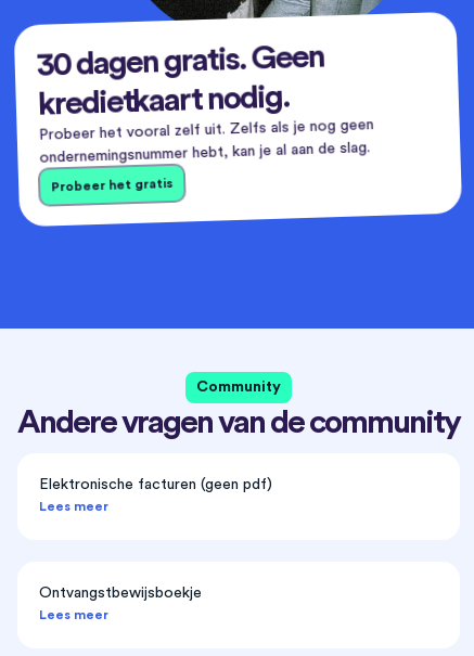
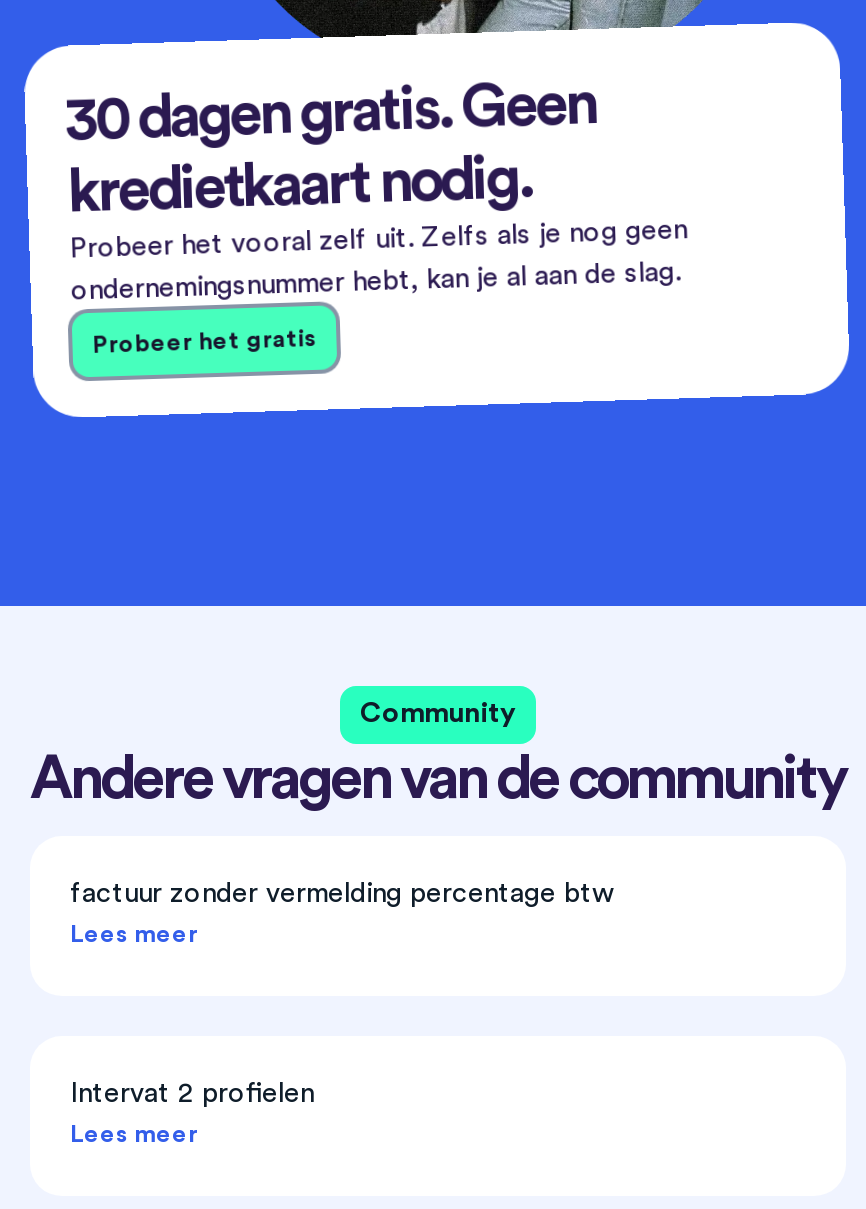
[39,478,272,493] Elektronische facturen (geen pdf) -> [70,881,614,909] factuur zonder vermelding percentage btw
[39,586,202,601] Ontvangstbewijsboekje -> [70,1081,314,1109] Intervat 2 profielen

